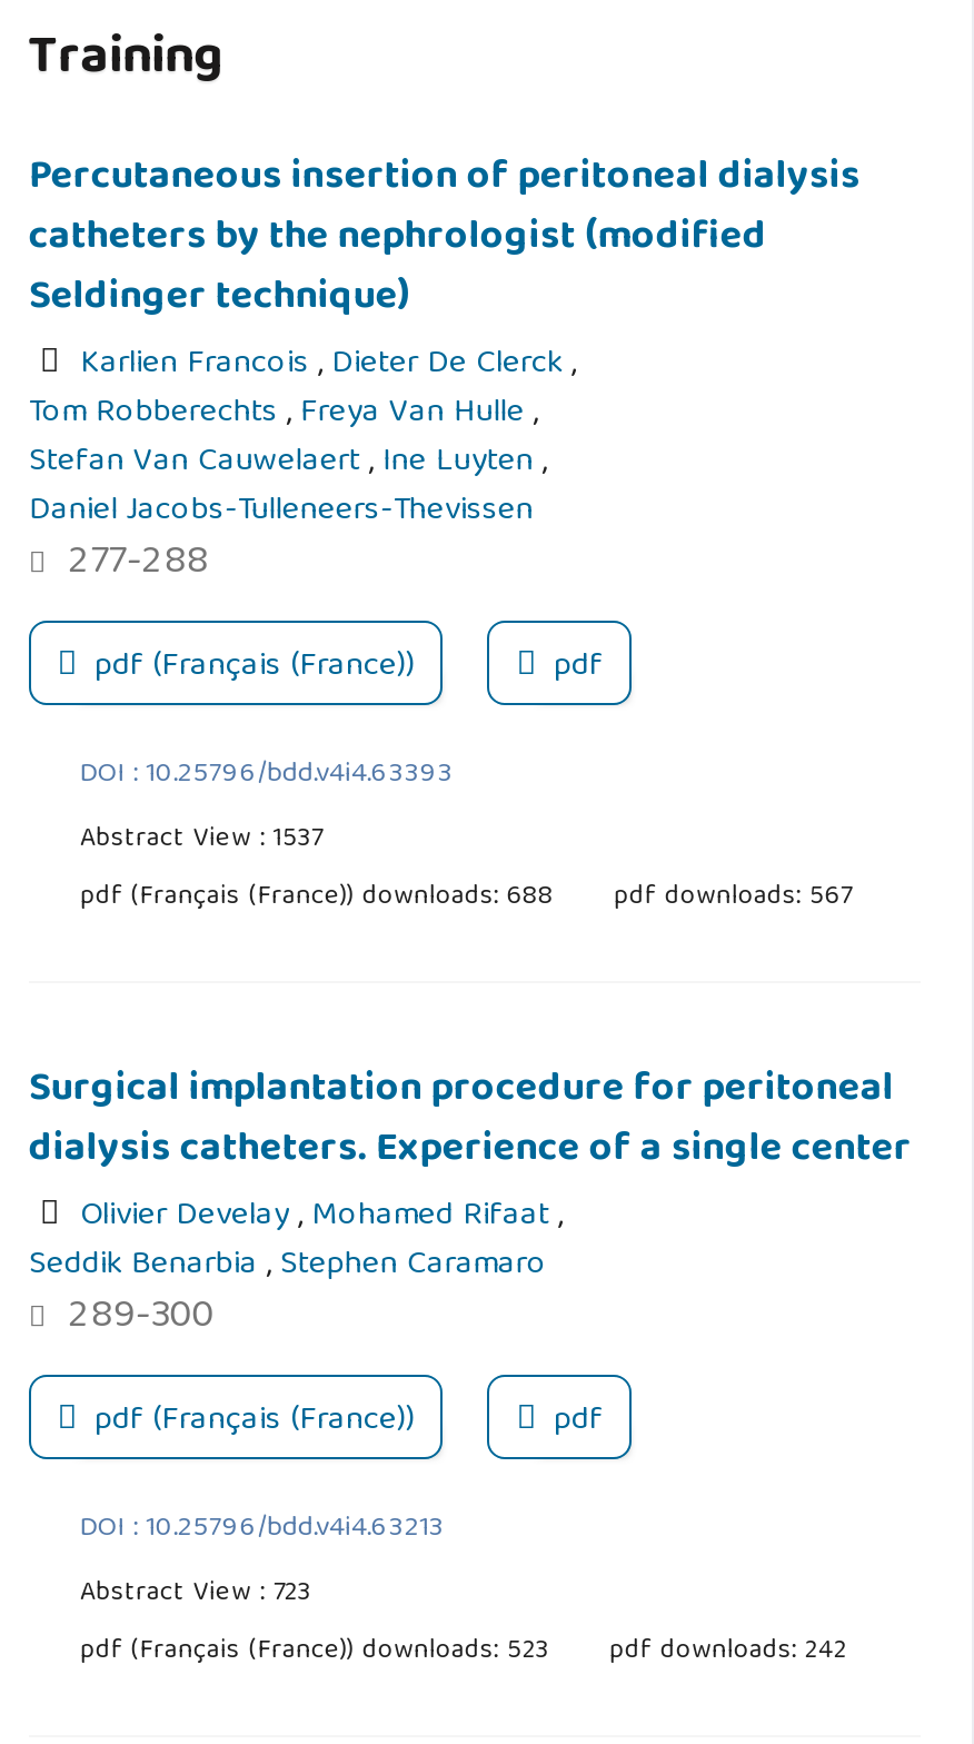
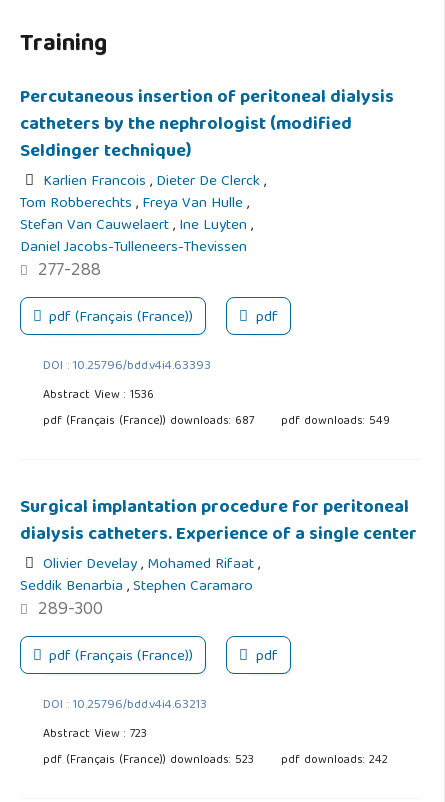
[80,817,322,864] Abstract View : 1537 -> [43,385,154,406] Abstract View : 1536
[80,875,562,922] pdf (Français (France)) downloads: 688 -> [43,411,258,432] pdf (Français (France)) downloads: 687
[613,875,851,922] pdf downloads: 567 -> [281,411,390,432] pdf downloads: 549

